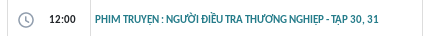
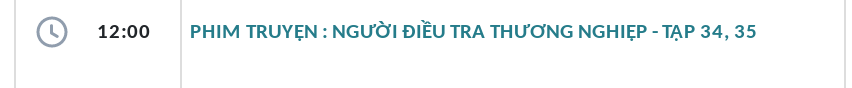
[95,15,379,26] PHIM TRUYỆN : NGƯỜI ĐIỀU TRA THƯƠNG NGHIỆP - TẬP 30, 31 -> [190,22,758,44] PHIM TRUYỆN : NGƯỜI ĐIỀU TRA THƯƠNG NGHIỆP - TẬP 34, 35

